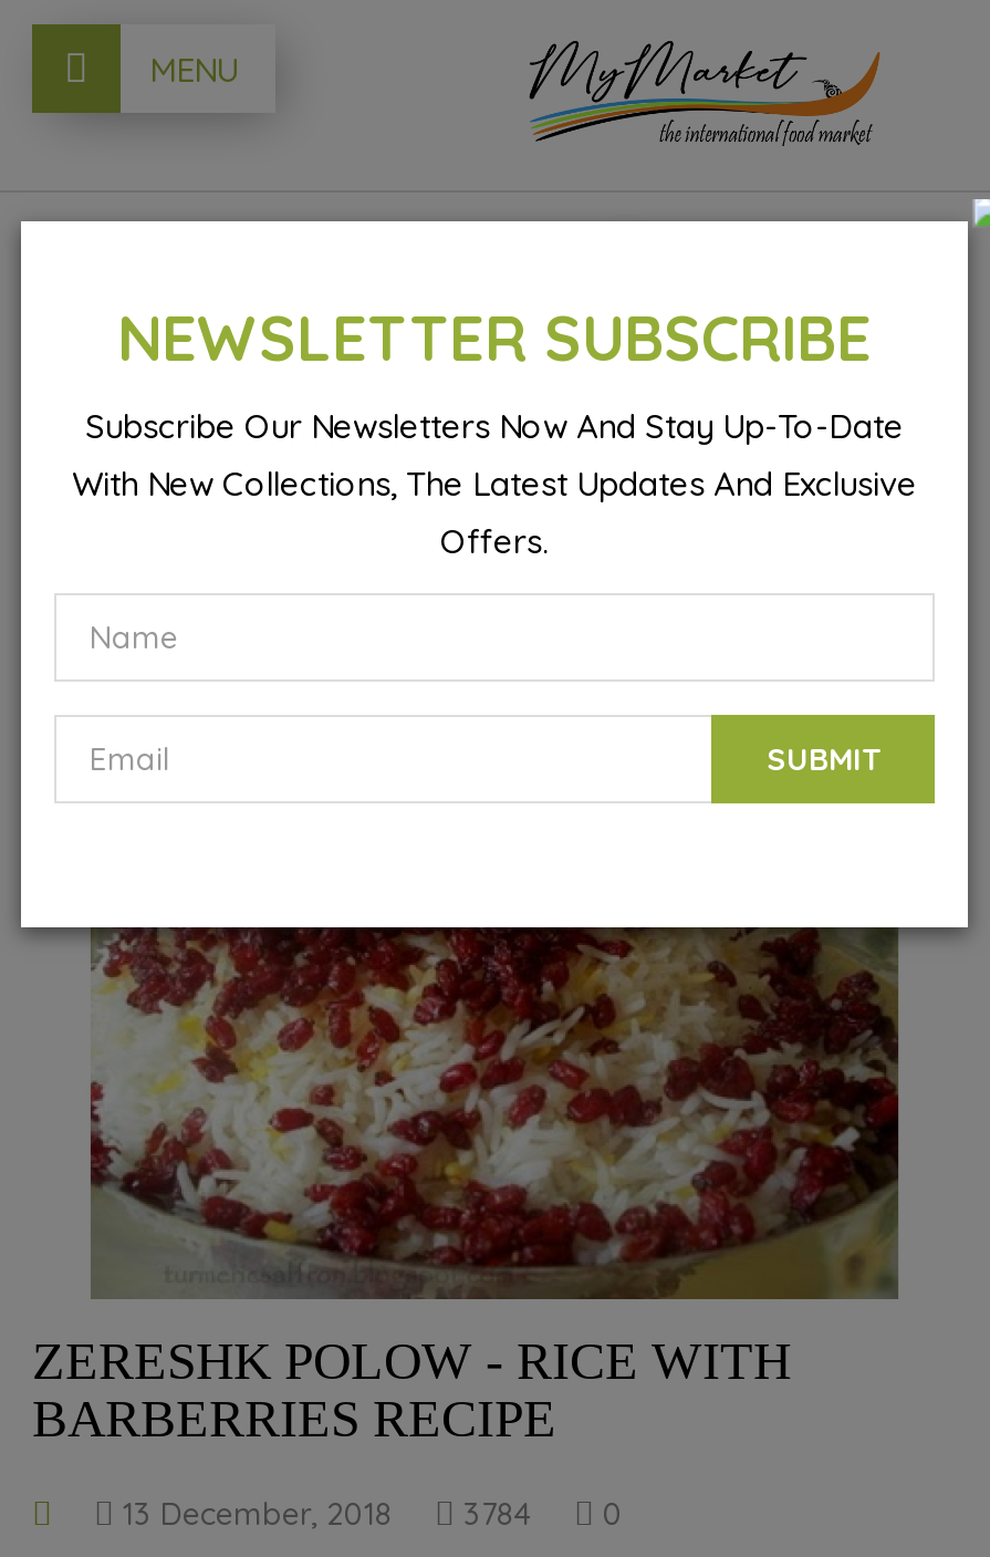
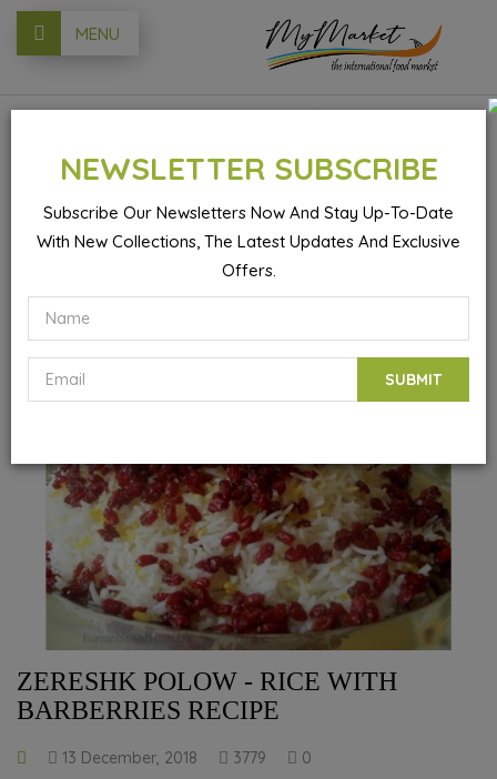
[123,1493,623,1533] 13 December, 2018 3784 0 -> [62,748,312,768] 13 December, 2018 3779 0

